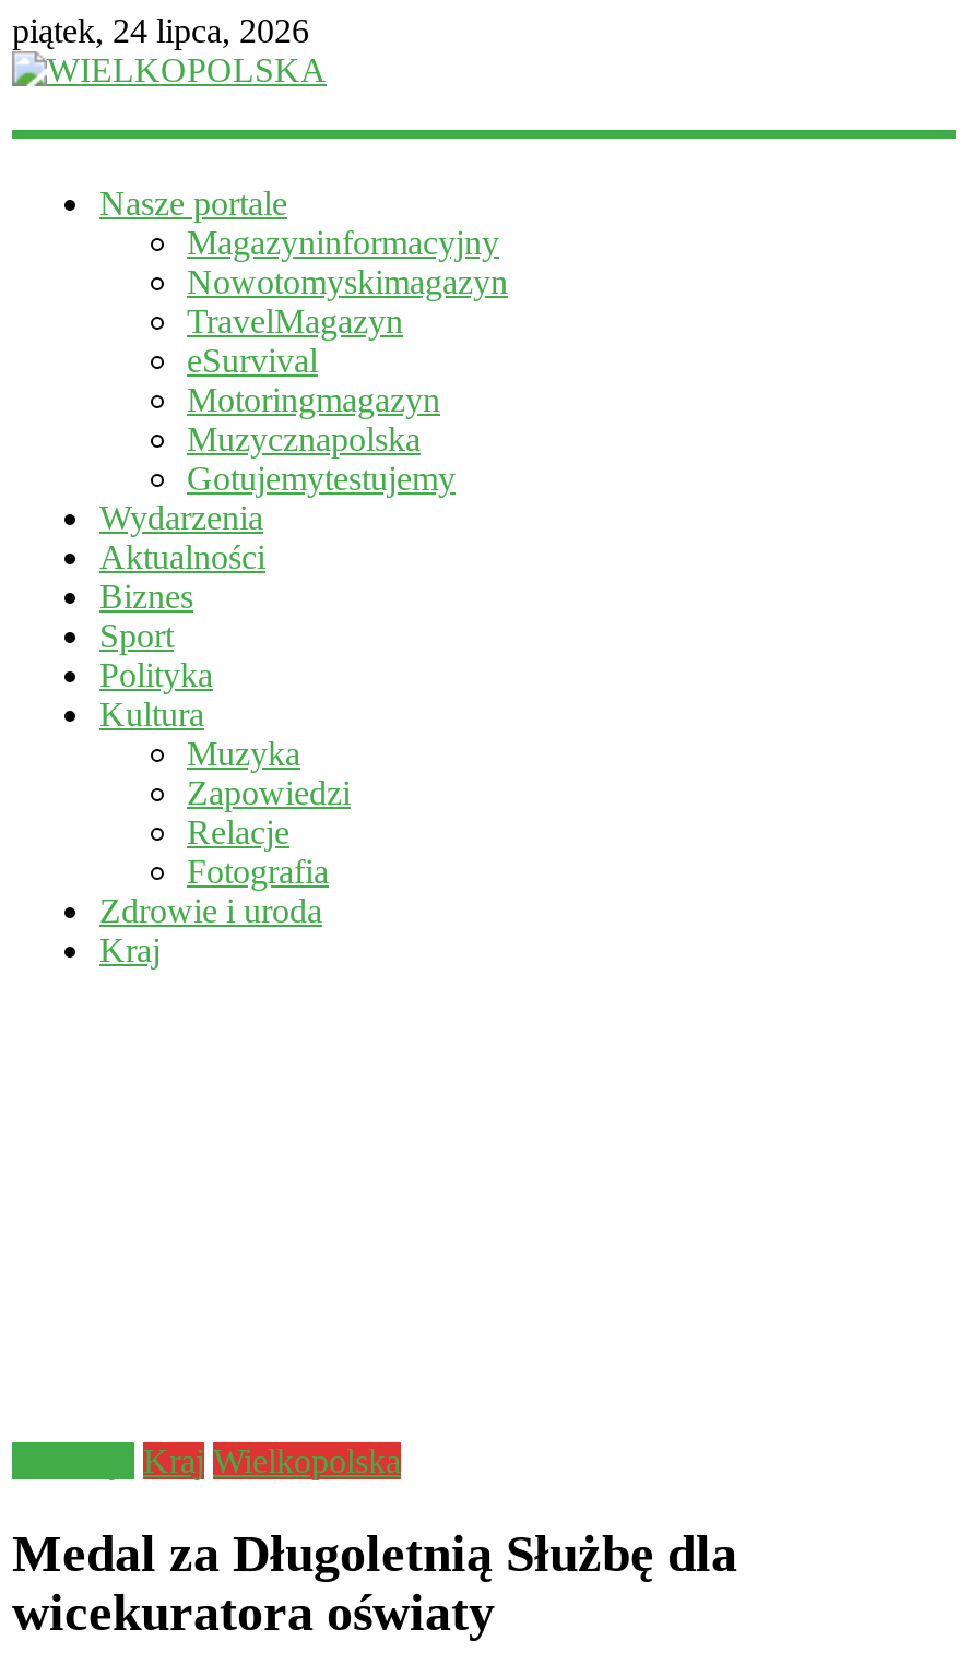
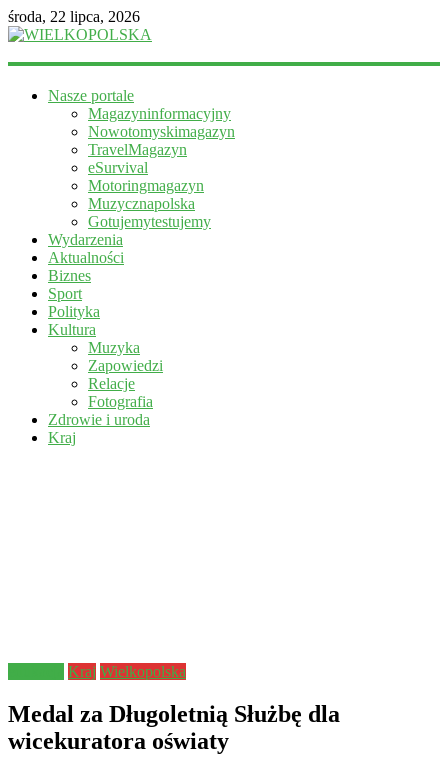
[12,12,309,49] piątek, 24 lipca, 2026 -> [8,8,140,25] środa, 22 lipca, 2026

